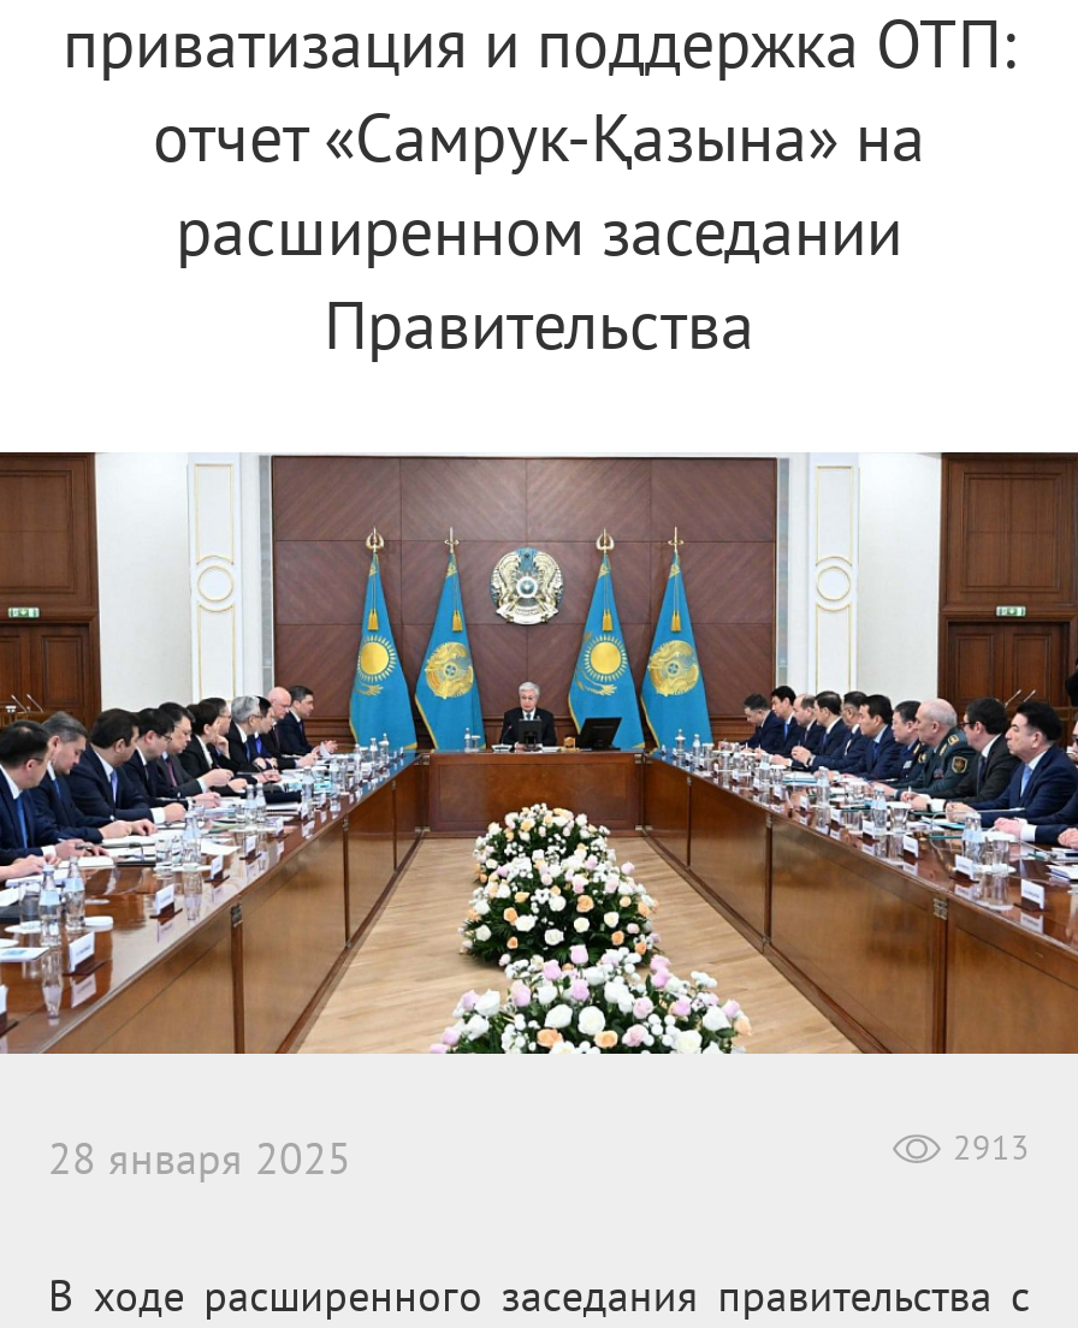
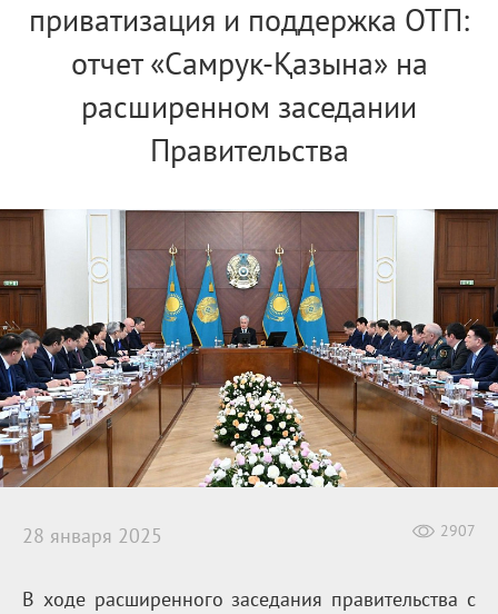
[953,1128,1030,1169] 2913 -> [440,522,476,541] 2907

